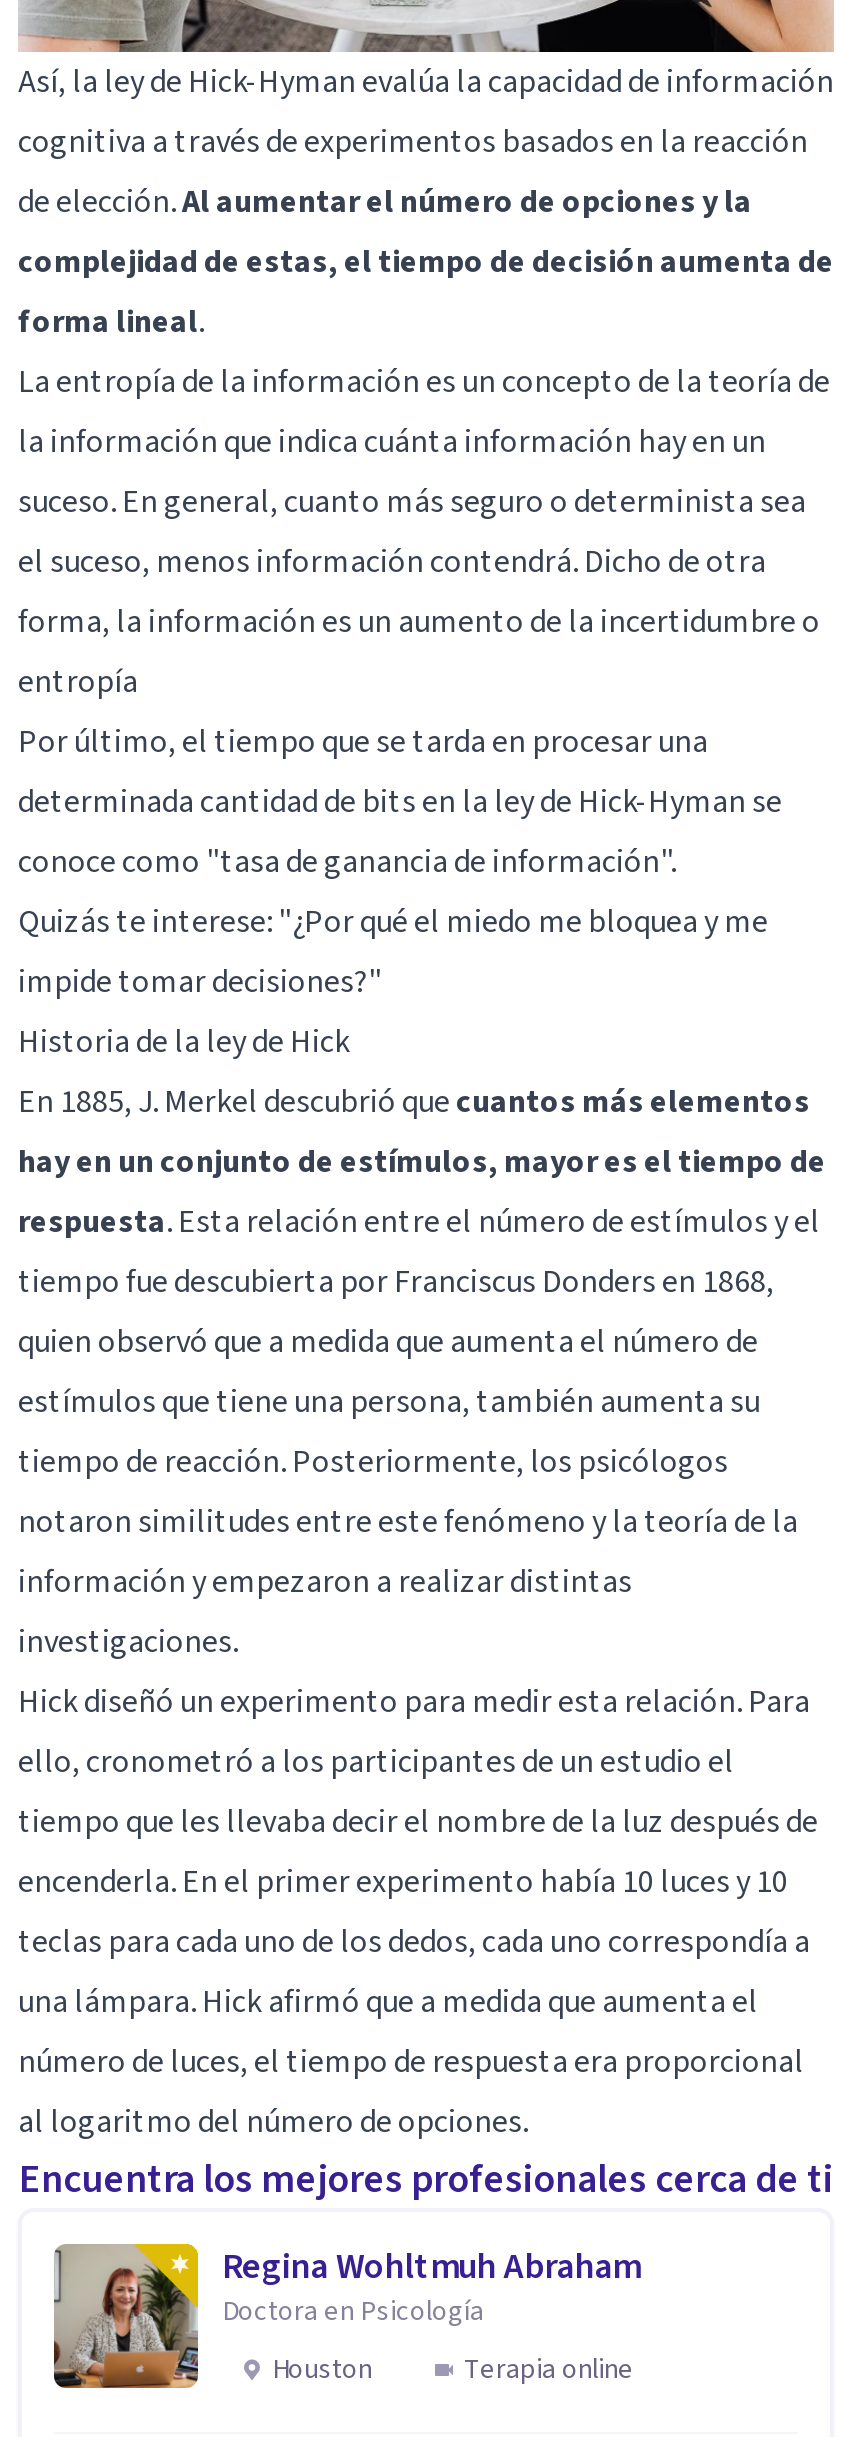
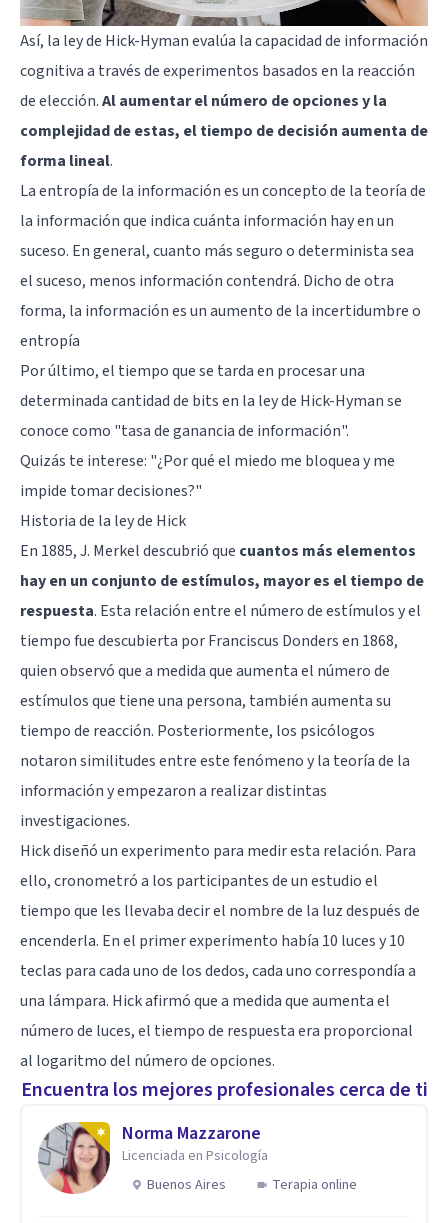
[52,2241,640,2390] [image] | Regina Wohltmuh Abraham | Doctora en Psicología | Houston -> [38,1121,268,1195] [image] | Norma Mazzarone | Licenciada en Psicología | Buenos Aires

